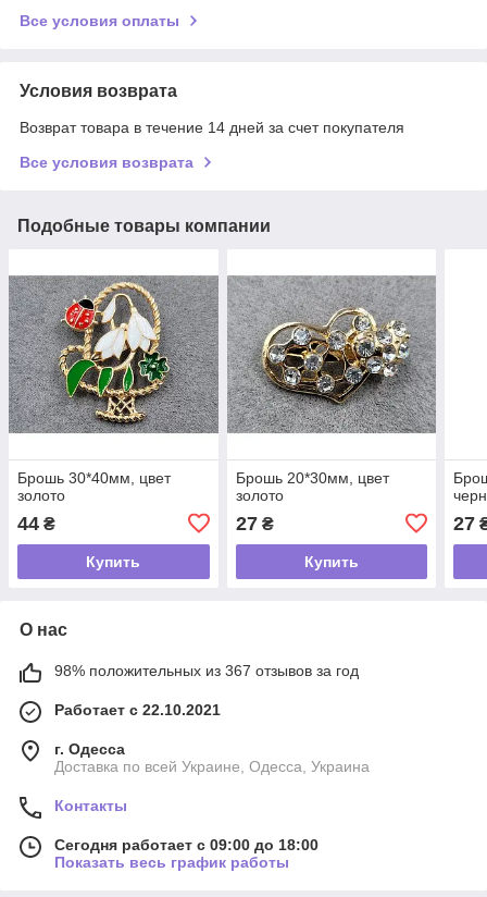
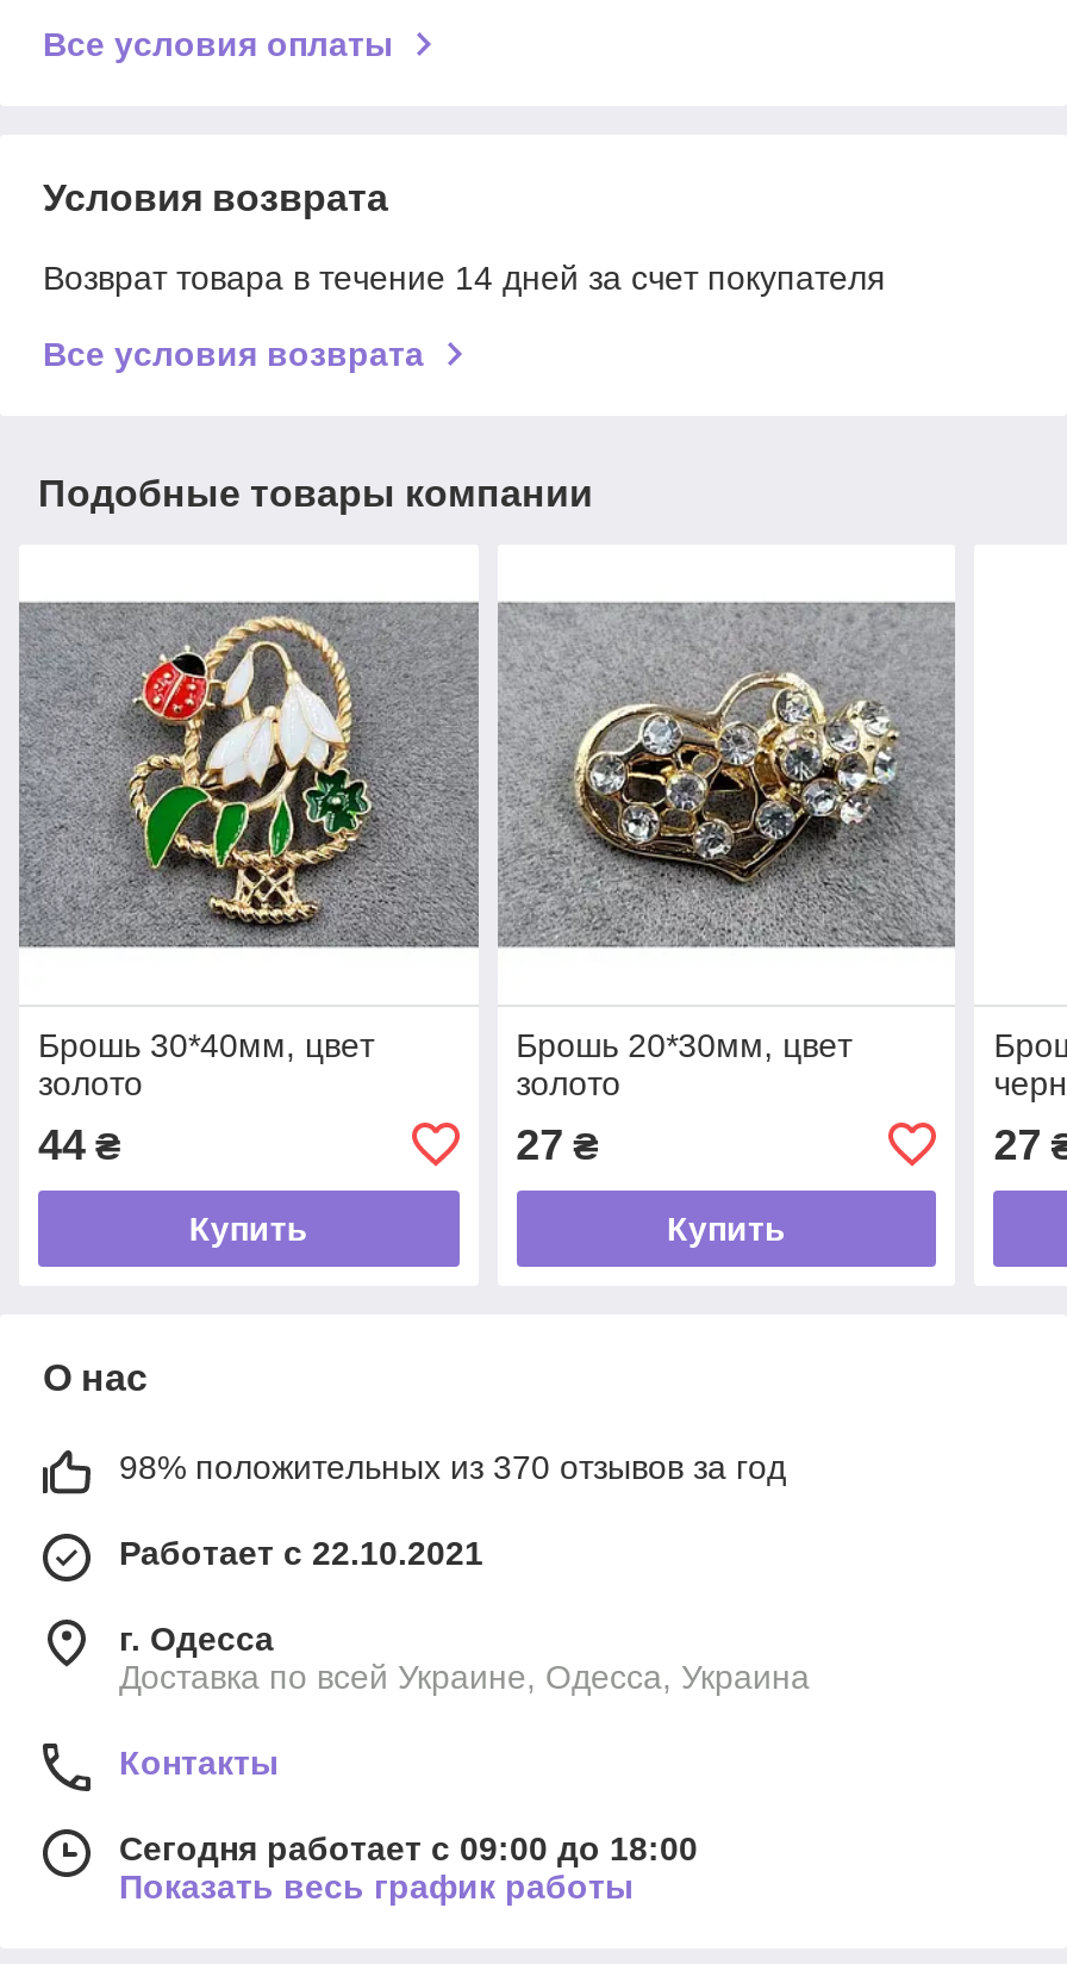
[54,662,359,679] 98% положительных из 367 отзывов за год -> [119,1447,786,1486] 98% положительных из 370 отзывов за год

